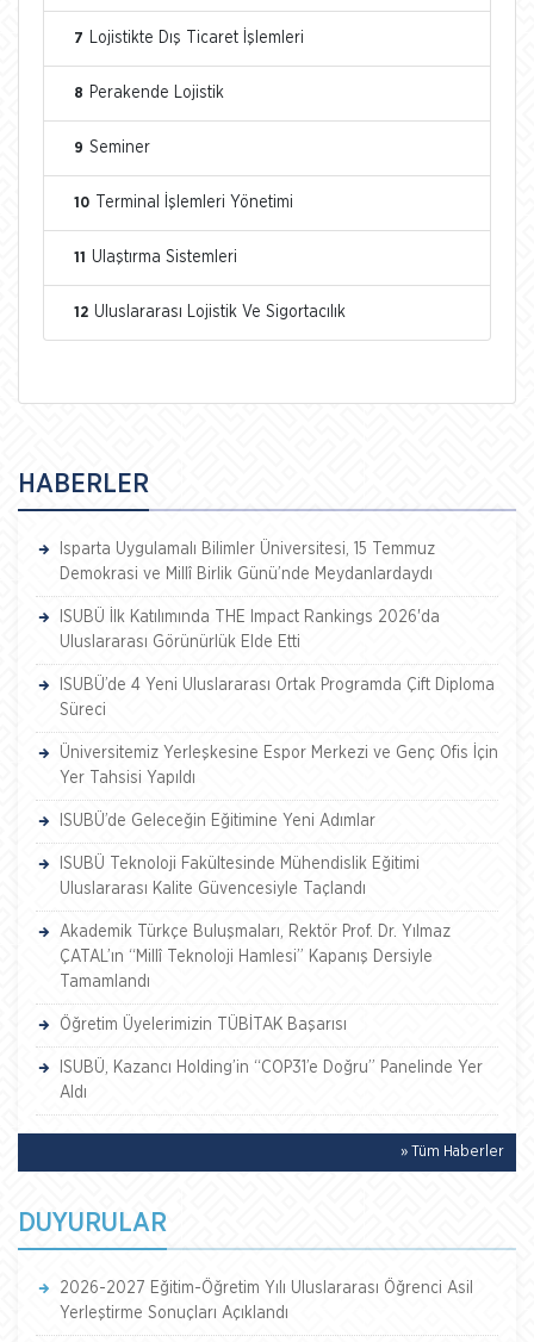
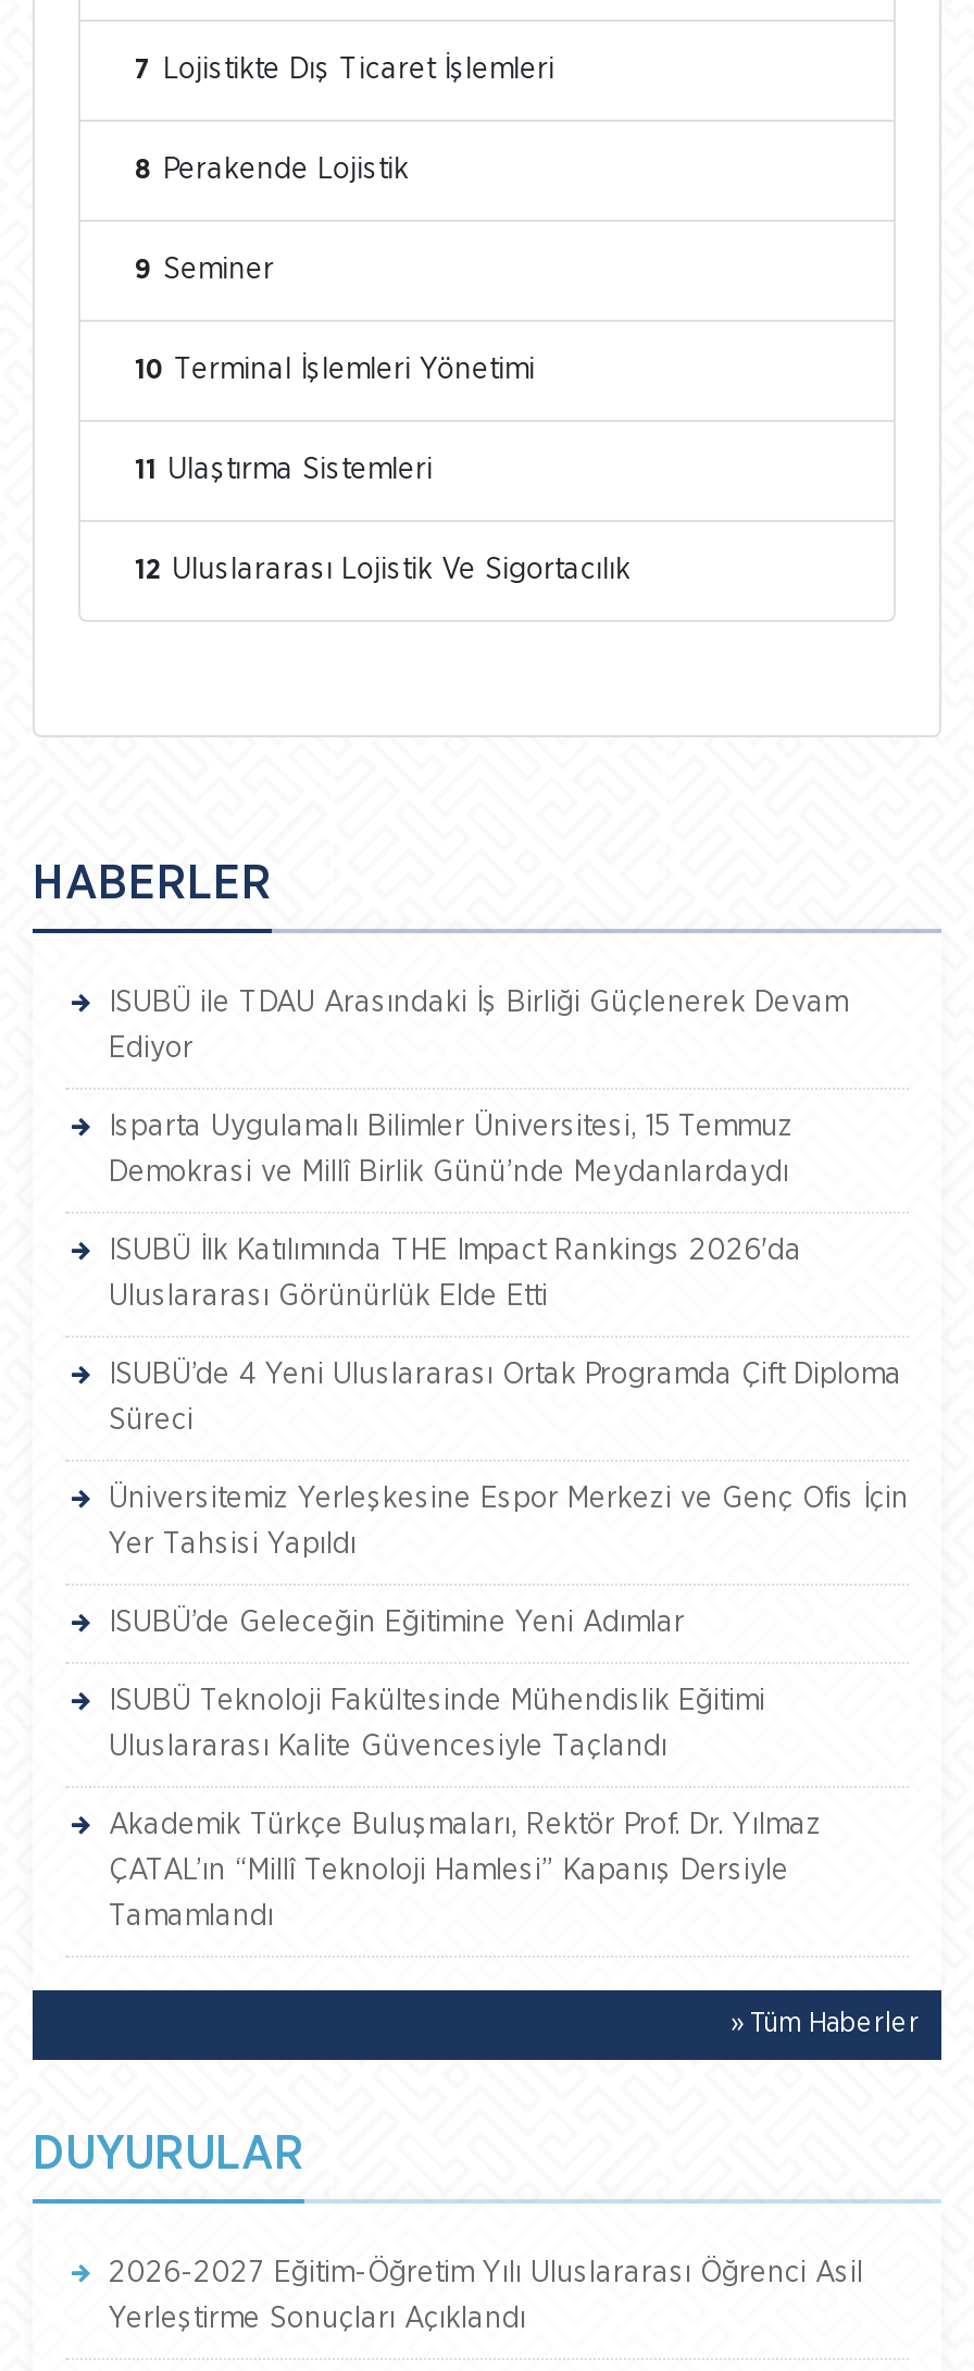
none -> [109,988,848,1064] ISUBÜ ile TDAU Arasındaki İş Birliği Güçlenerek Devam | Ediyor
moved [60,541,498,990] -> [109,1112,909,1932]: Isparta Uygulamalı Bilimler Üniversitesi, 15 Temmuz | Demokrasi ve Millî Birlik Günü’nde Meydanlardaydı | ISUBÜ İlk Katılımında THE Impact Rankings 2026'da | ... | ÇATAL’ın “Millî Teknoloji Hamlesi” Kapanış Dersiyle | Tamamlandı
[60,1017,483,1101] Öğretim Üyelerimizin TÜBİTAK Başarısı | ISUBÜ, Kazancı Holding’in “COP31’e Doğru” Panelinde Yer | Aldı -> none

